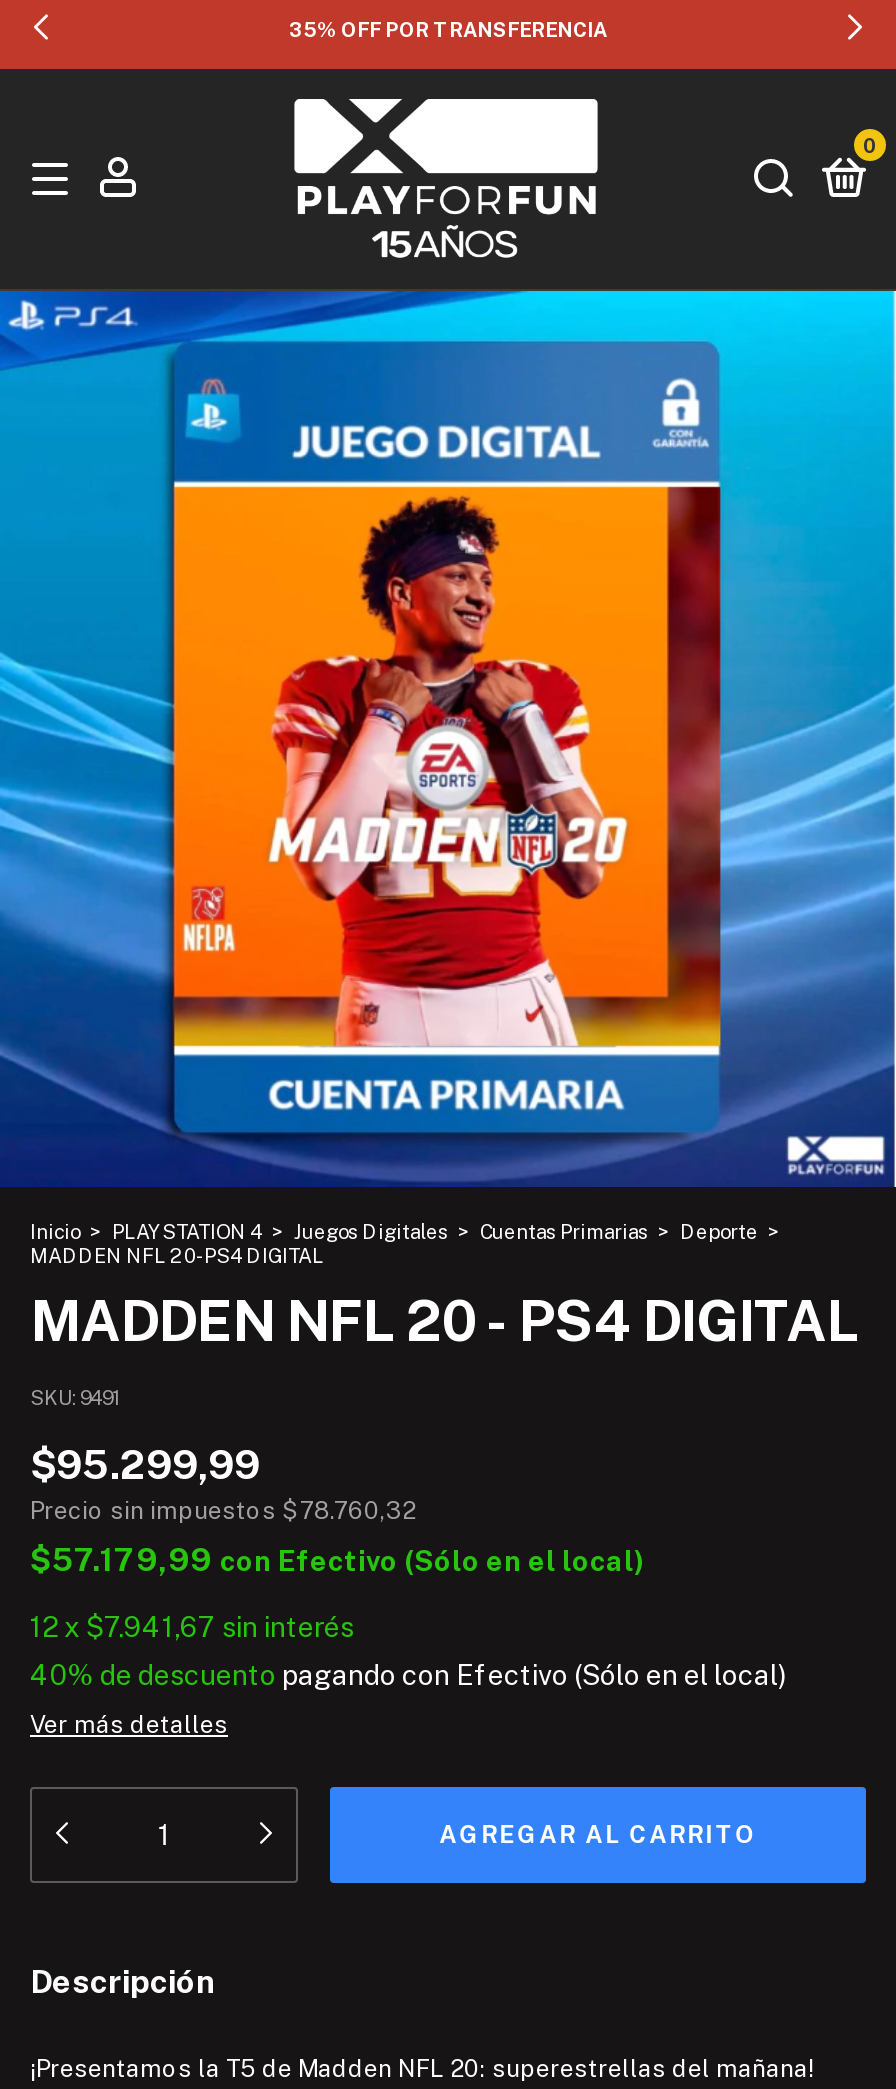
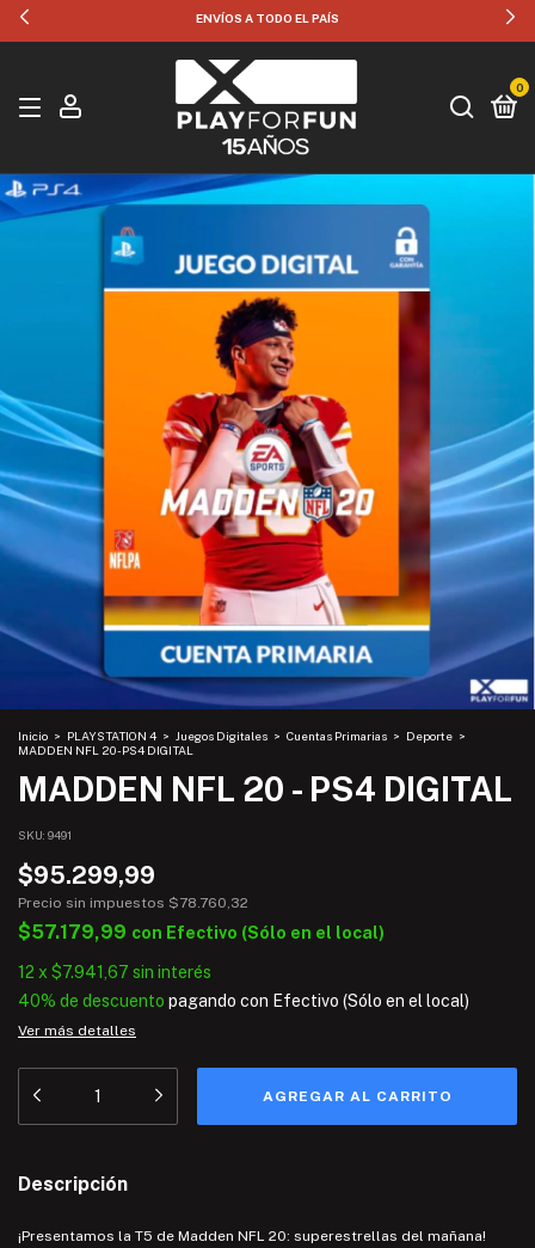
[289,17,607,41] 35% OFF POR TRANSFERENCIA -> [196,11,339,25] ENVÍOS A TODO EL PAÍS

